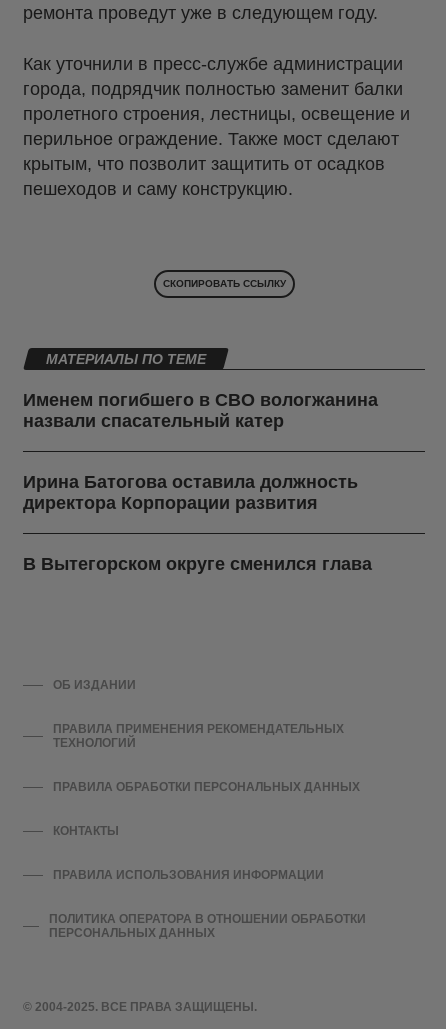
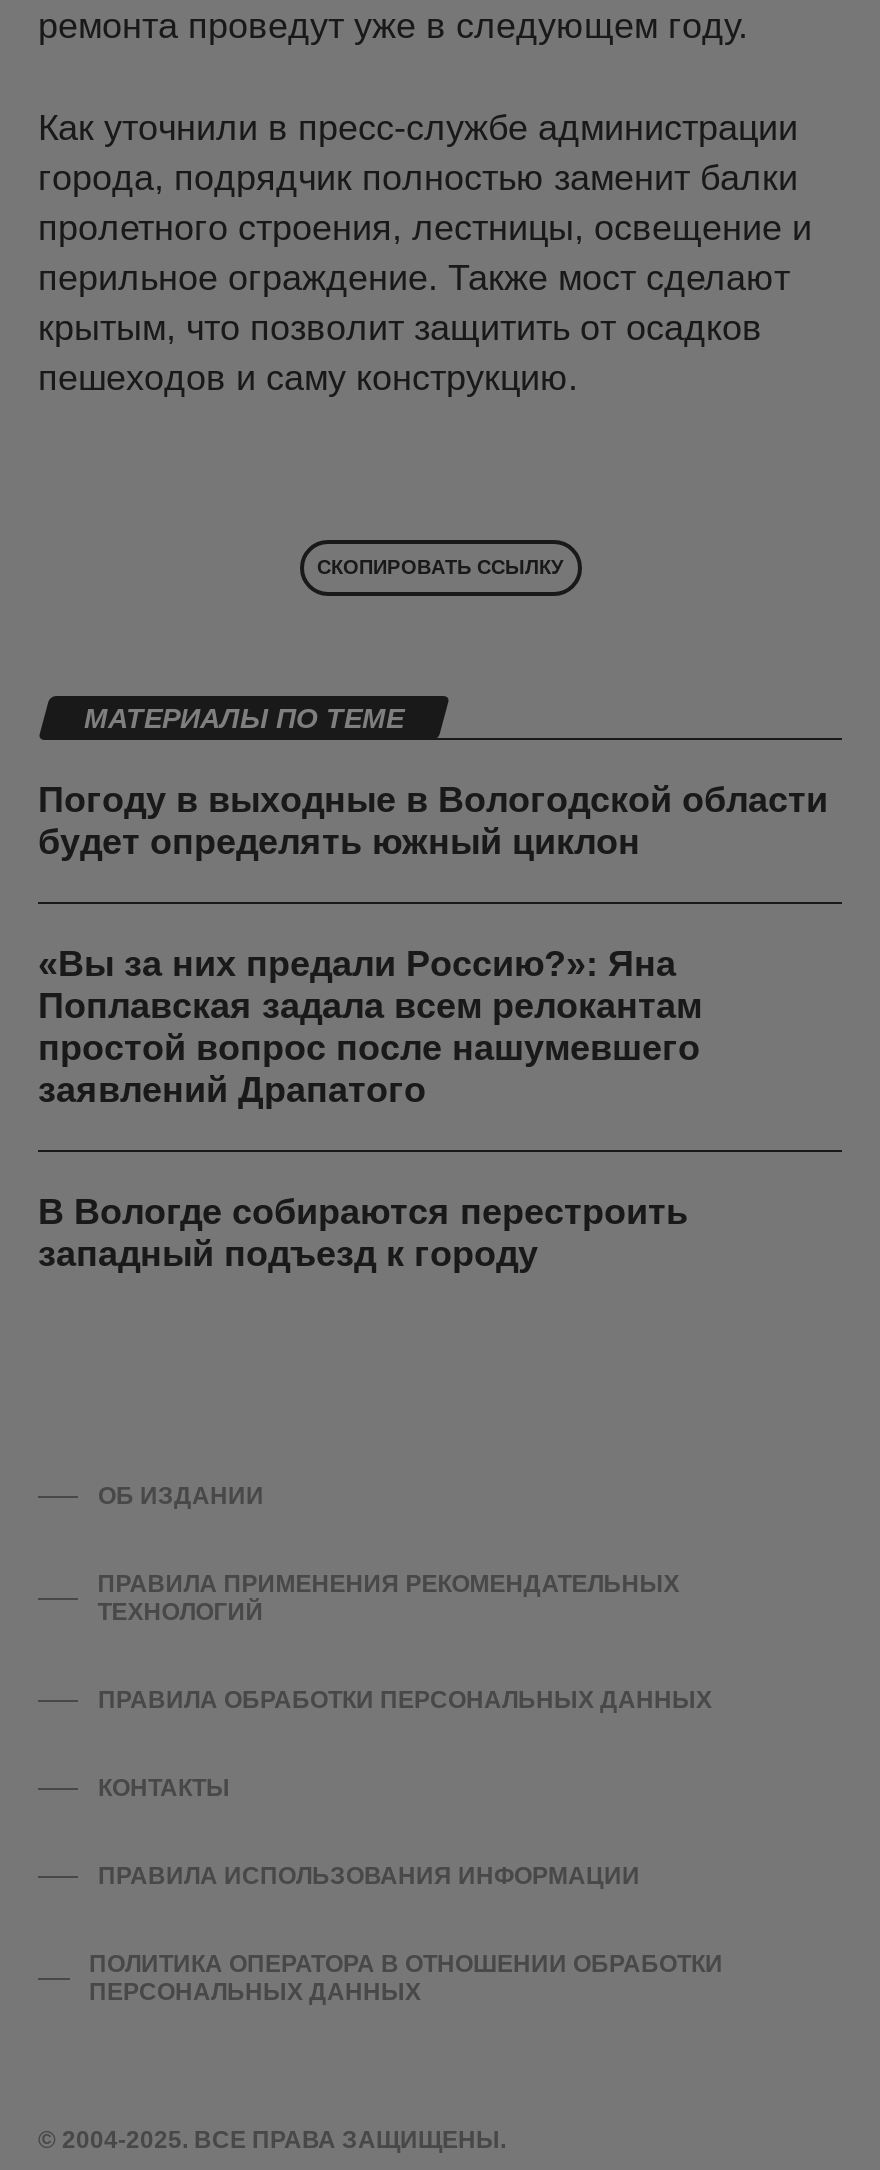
[23,390,378,431] Именем погибшего в СВО вологжанина | назвали спасательный катер -> [38,781,828,863] Погоду в выходные в Вологодской области | будет определять южный циклон
[23,472,358,513] Ирина Батогова оставила должность | директора Корпорации развития -> [38,945,702,1111] «Вы за них предали Россию?»: Яна | Поплавская задала всем релокантам | простой вопрос после нашумевшего | заявлений Драпатого
[23,554,372,574] В Вытегорском округе сменился глава -> [38,1193,688,1275] В Вологде собираются перестроить | западный подъезд к городу

